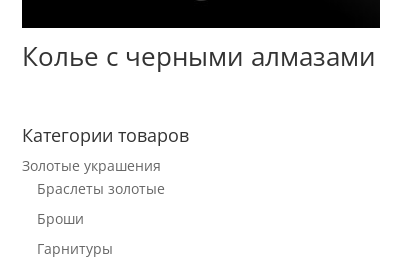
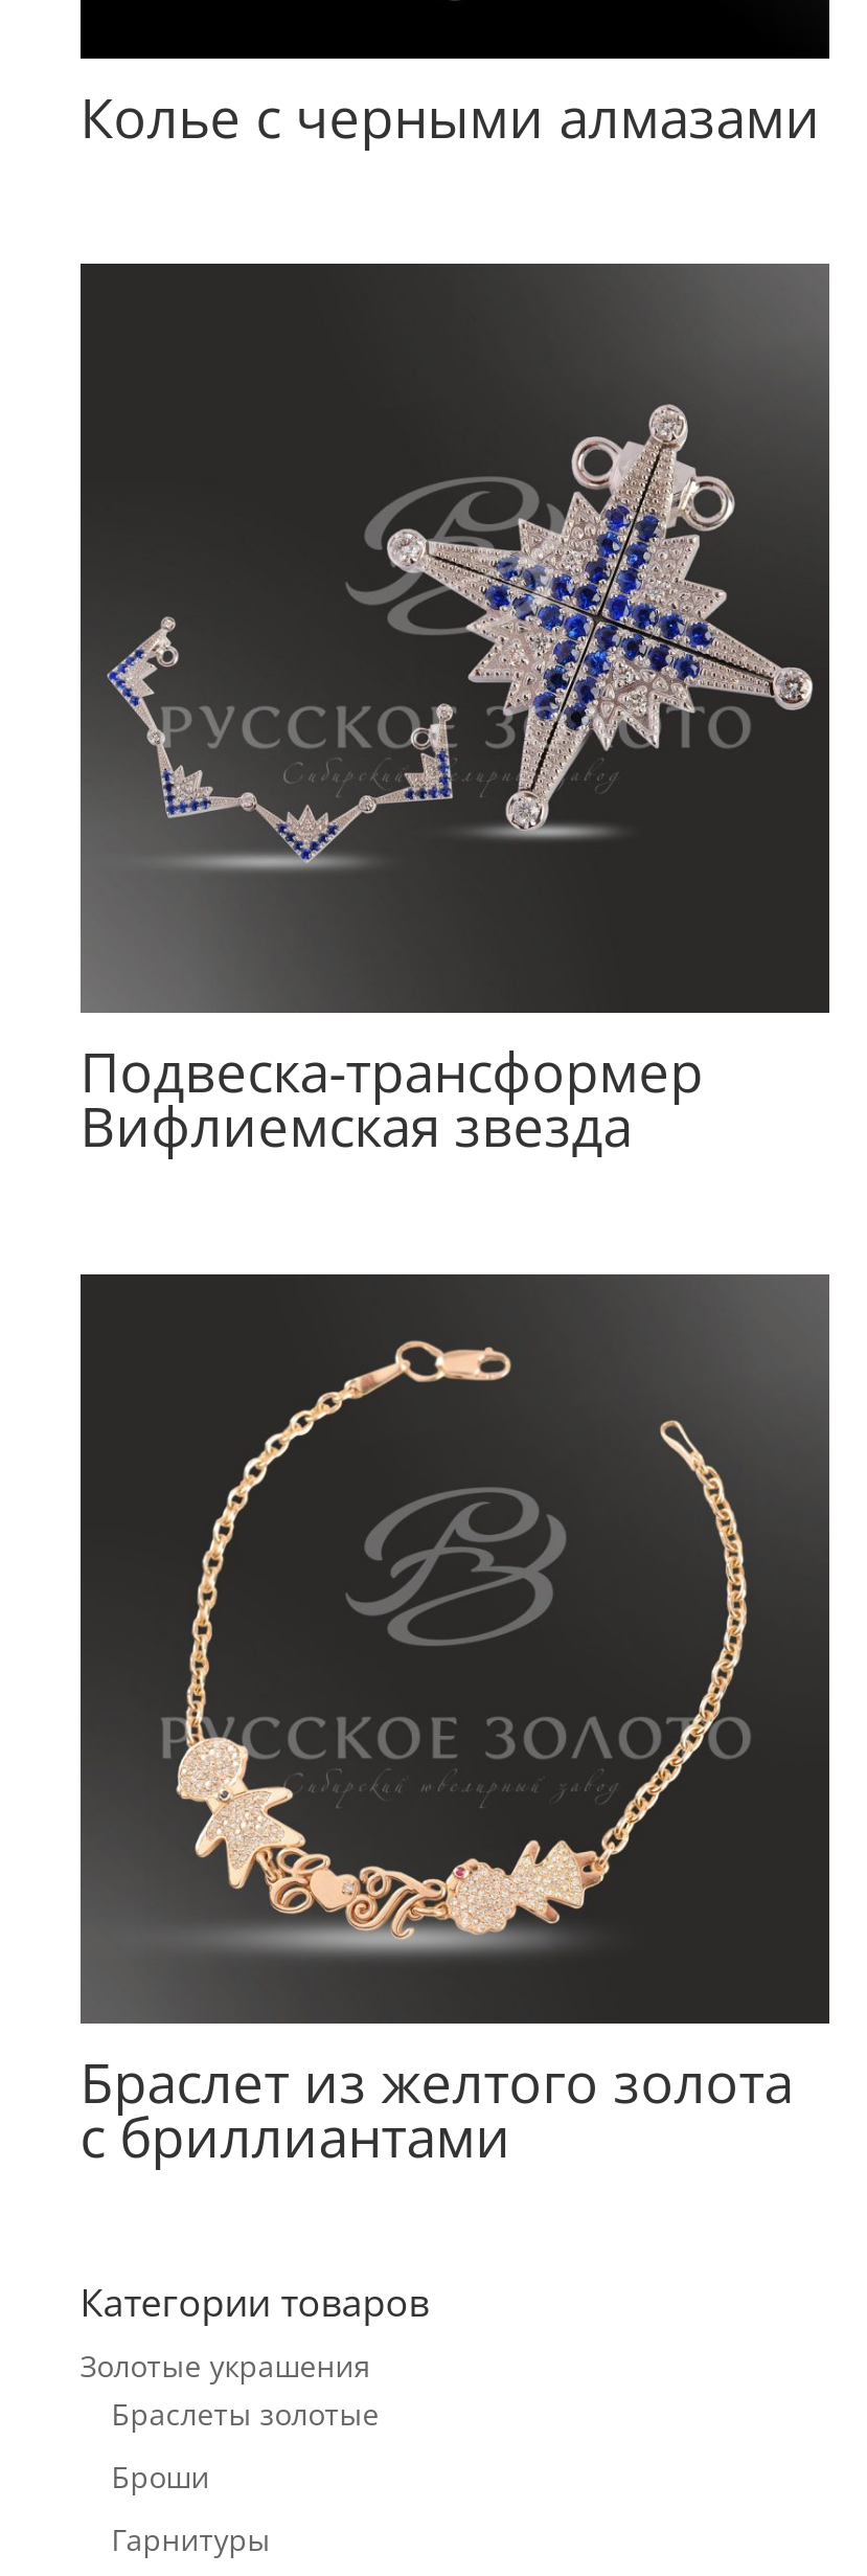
none -> [78,262,829,1165] [image] | Подвеска-трансформер | Вифлиемская звезда
none -> [80,1272,829,2175] [image] | Браслет из желтого золота | с бриллиантами

